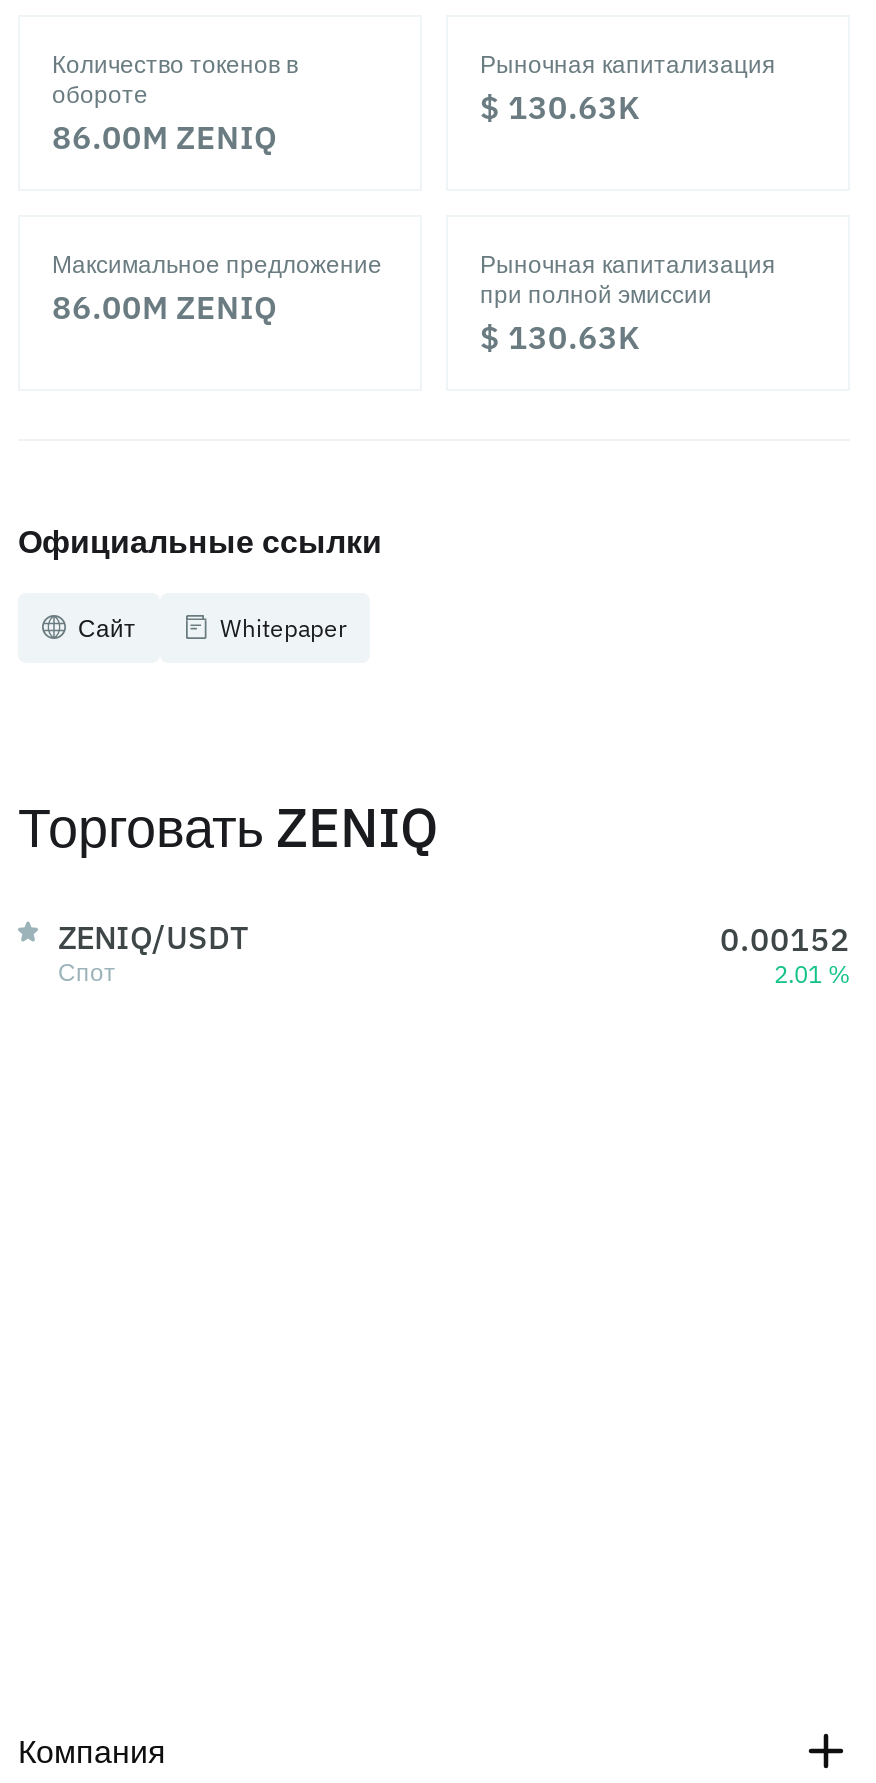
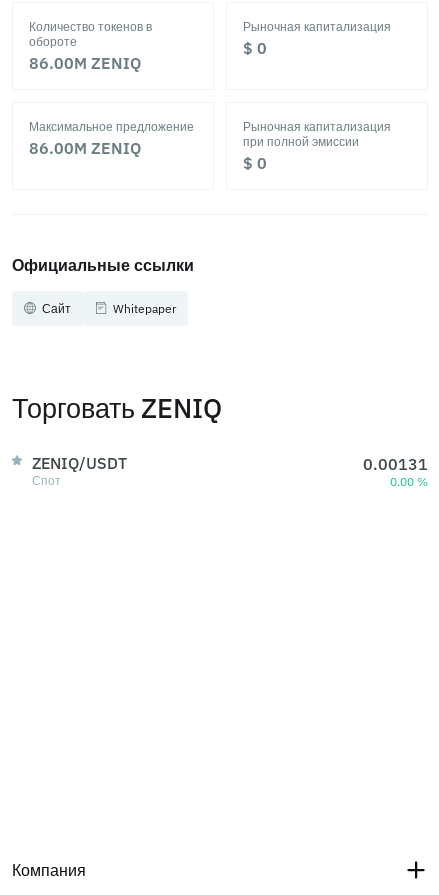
[480,87,640,127] $ 130.63K -> [243,38,267,58] $ 0
[480,317,640,357] $ 130.63K -> [243,153,267,173] $ 0
[720,919,850,959] 0.00152 -> [363,454,428,474] 0.00131
[774,959,850,989] 2.01 % -> [390,474,428,489] 0.00 %

